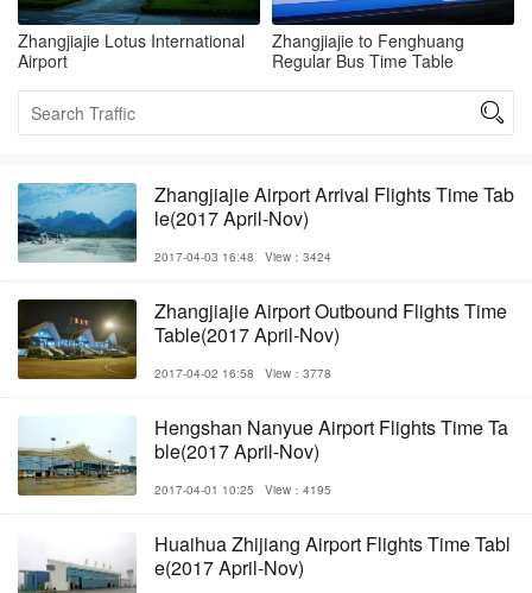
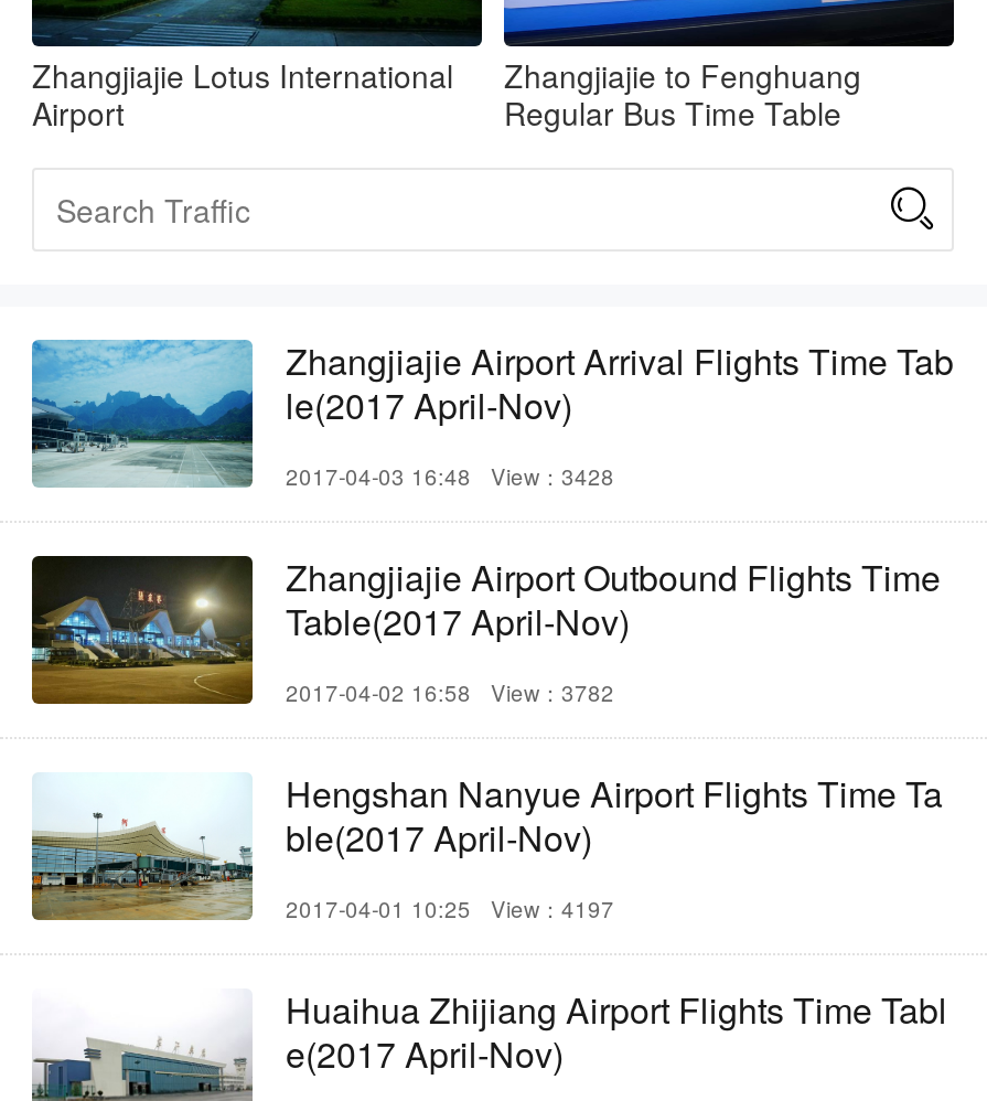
[154,248,331,265] 2017-04-03 16:48 View：3424 -> [286,461,614,492] 2017-04-03 16:48 View：3428
[154,365,331,381] 2017-04-02 16:58 View：3778 -> [286,677,614,708] 2017-04-02 16:58 View：3782
[154,481,331,498] 2017-04-01 10:25 View：4195 -> [286,894,614,924] 2017-04-01 10:25 View：4197

